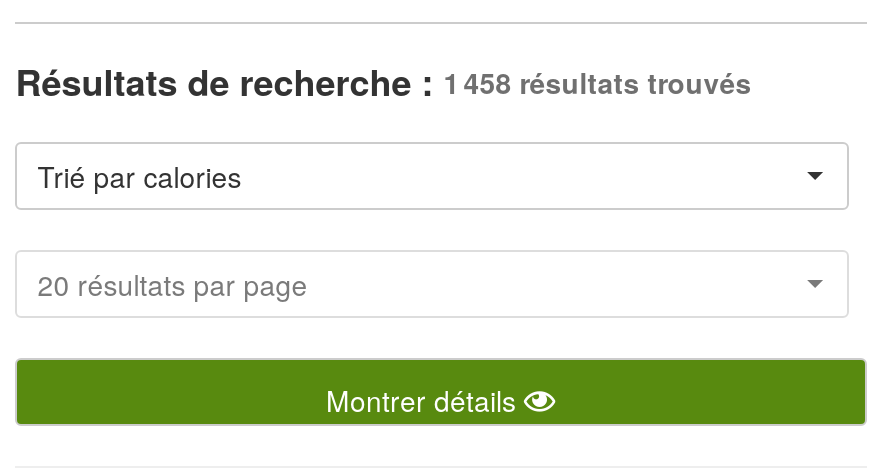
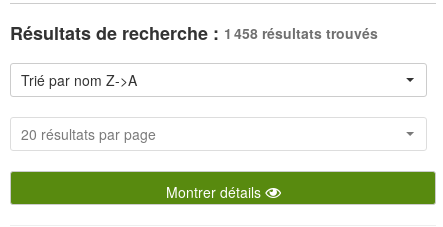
[37,156,241,196] Trié par calories -> [21,70,137,90] Trié par nom Z->A

